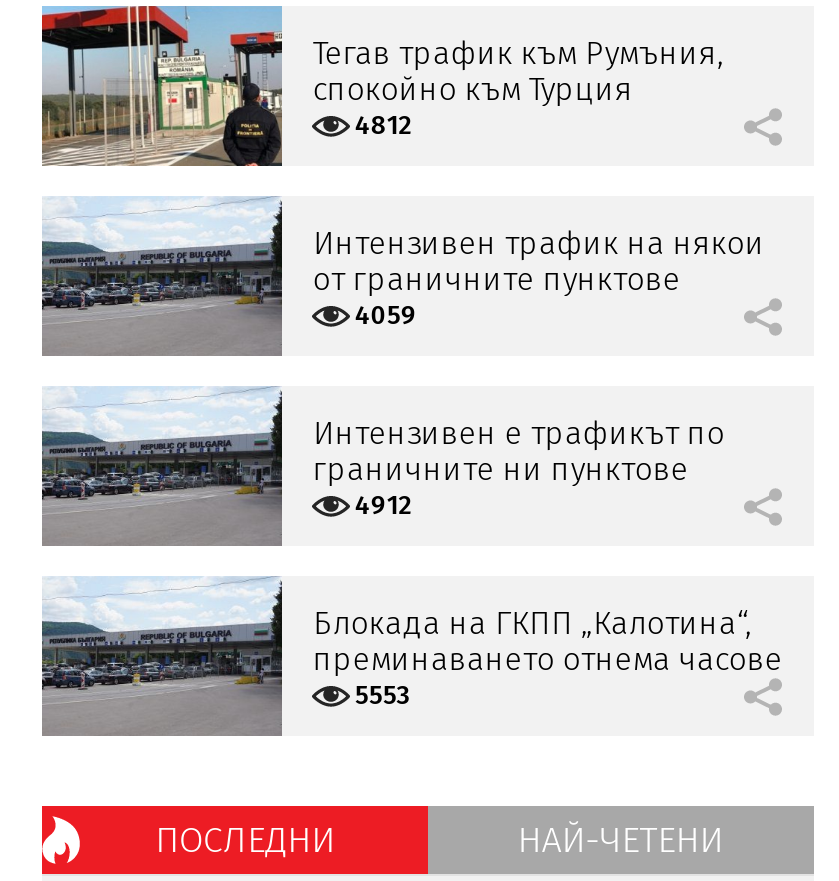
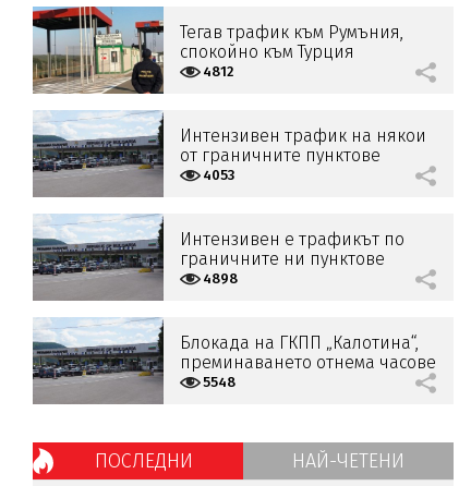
[355,301,417,331] 4059 -> [203,167,235,184] 4053
[355,491,411,521] 4912 -> [203,271,238,287] 4898
[355,681,409,711] 5553 -> [203,374,236,391] 5548

